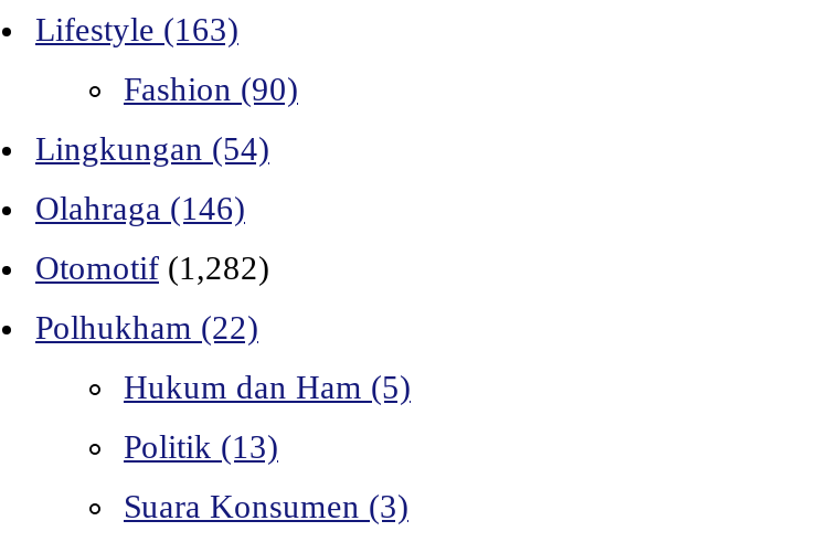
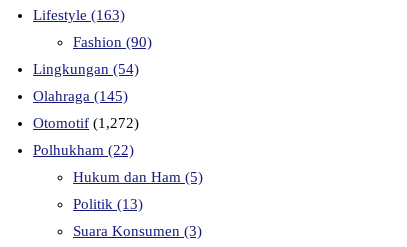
[35,192,245,227] Olahraga (146) -> [33,88,128,104] Olahraga (145)
[35,251,269,287] Otomotif (1,282) -> [33,115,139,131] Otomotif (1,272)

